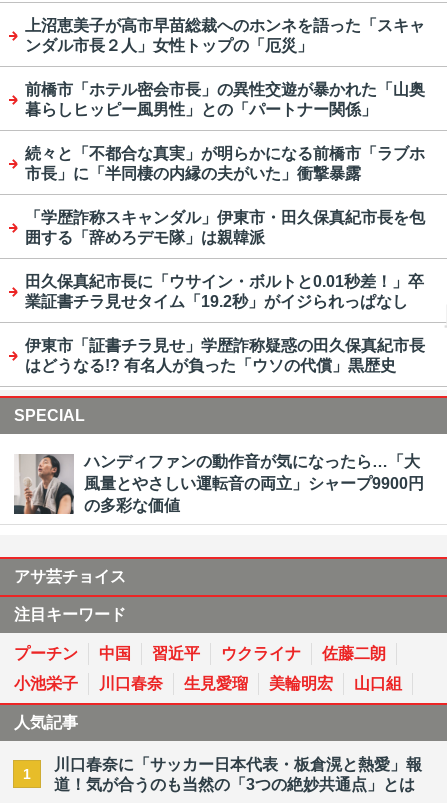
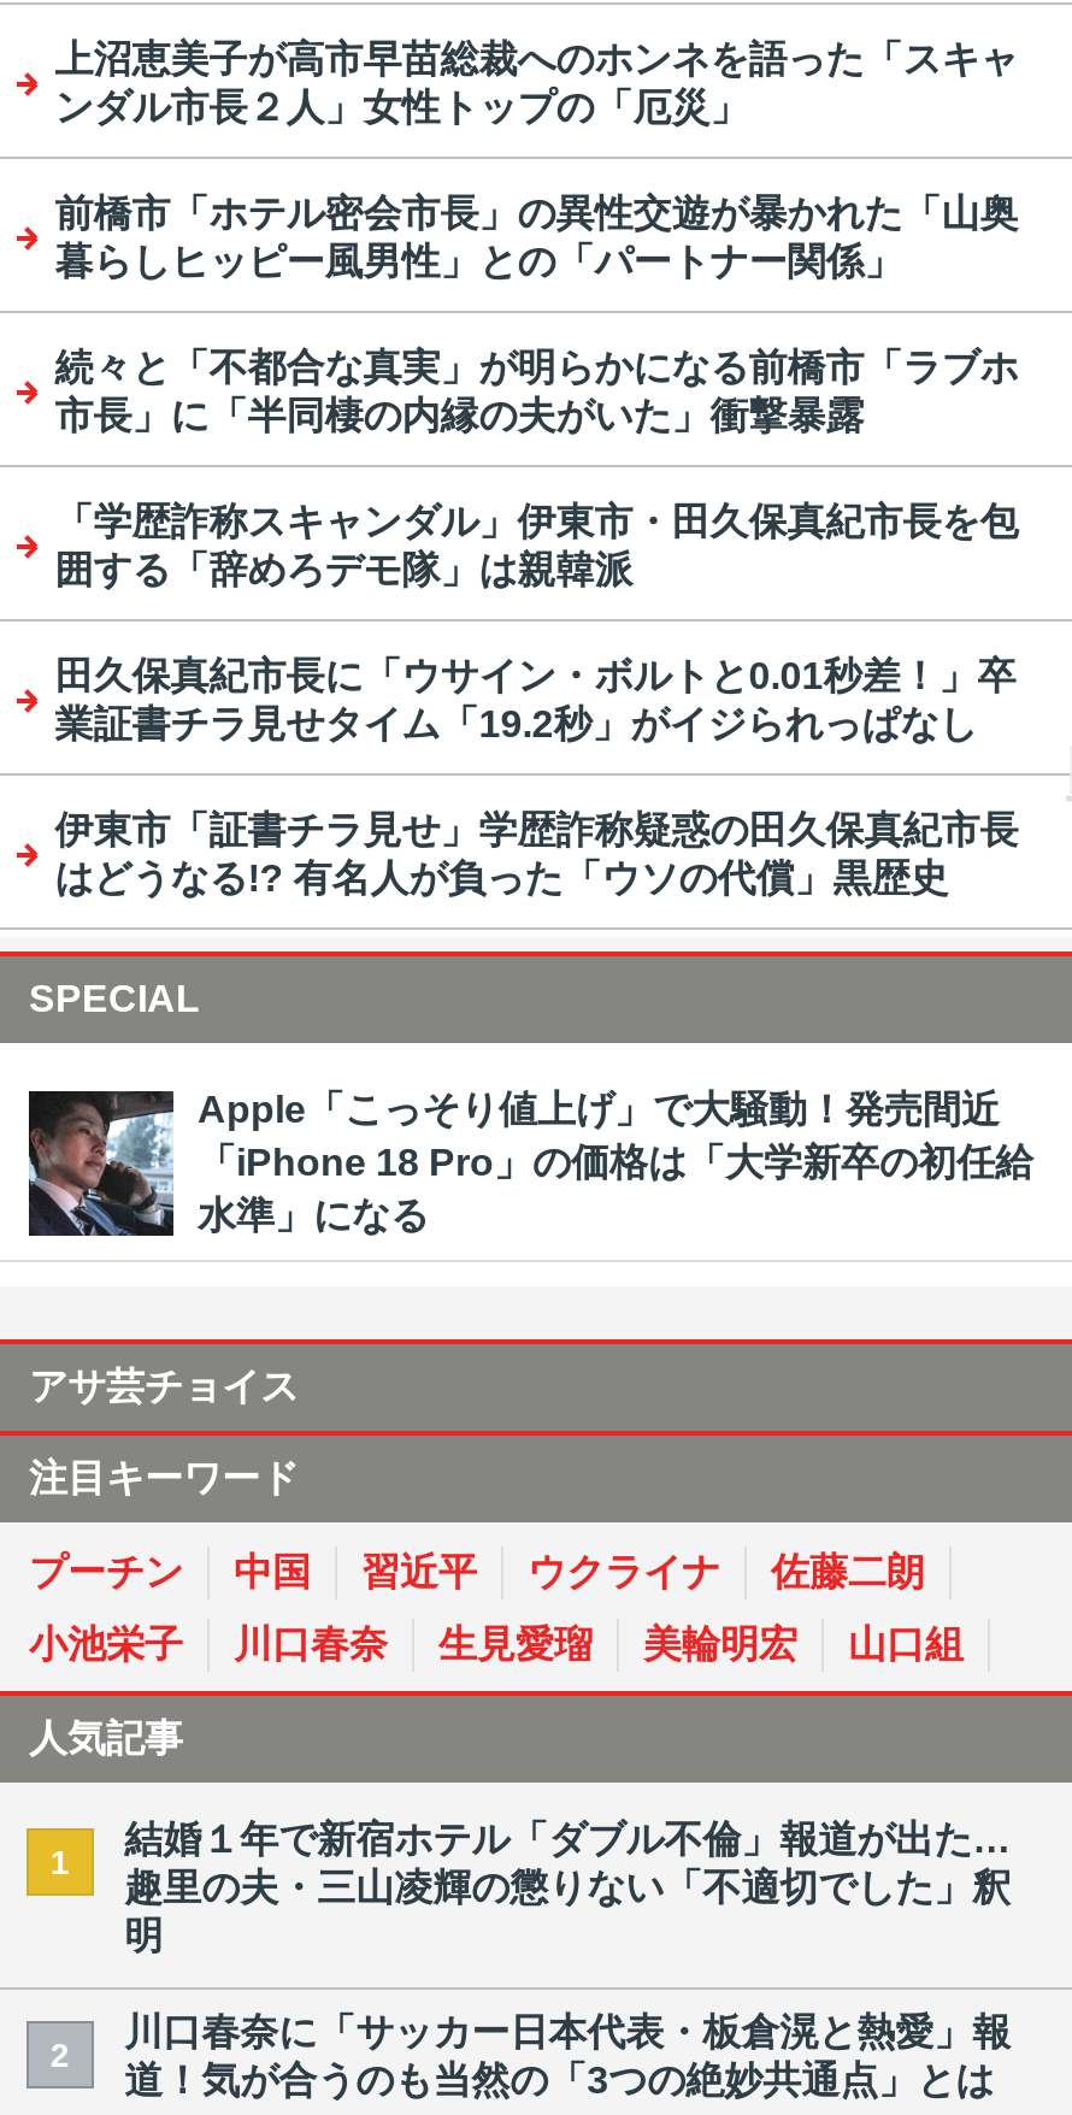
[13,453,424,515] [image] | ハンディファンの動作音が気になったら…「大 | 風量とやさしい運転音の両立」シャープ9900円 | の多彩な価値 -> [26,1089,1033,1238] [image] | Apple「こっそり値上げ」で大騒動！発売間近 | 「iPhone 18 Pro」の価格は「大学新卒の初任給 | 水準」になる
none -> [50,1819,1011,2073] 結婚１年で新宿ホテル「ダブル不倫」報道が出た… | 趣里の夫・三山凌輝の懲りない「不適切でした」釈 | 明 | 2

